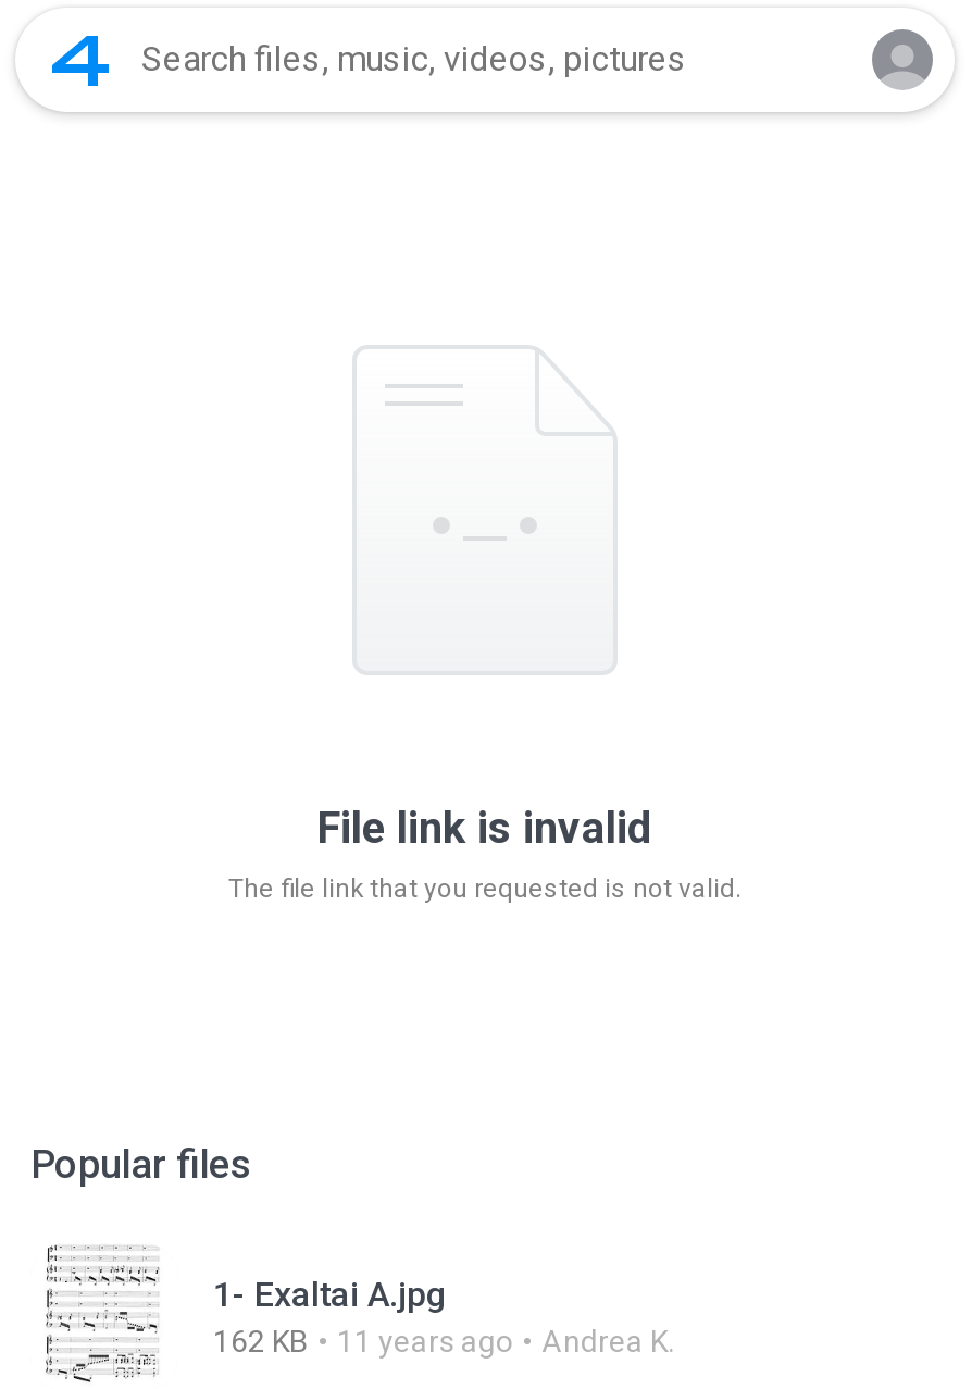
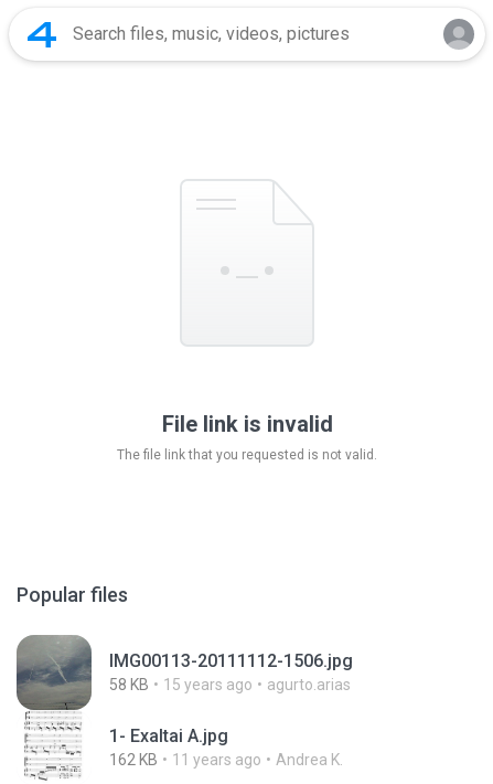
none -> [15,634,353,711] [image] | IMG00113-20111112-1506.jpg | 58 KB | 15 years ago | agurto.arias

